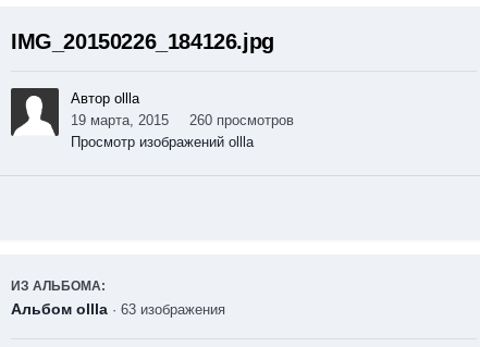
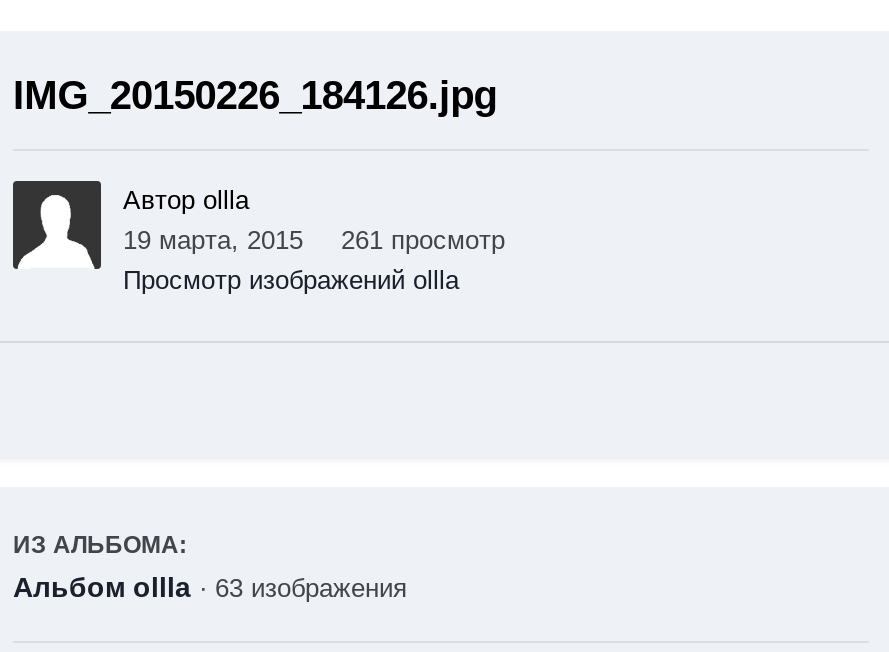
[71,112,294,129] 19 марта, 2015 260 просмотров -> [123,226,505,256] 19 марта, 2015 261 просмотр

